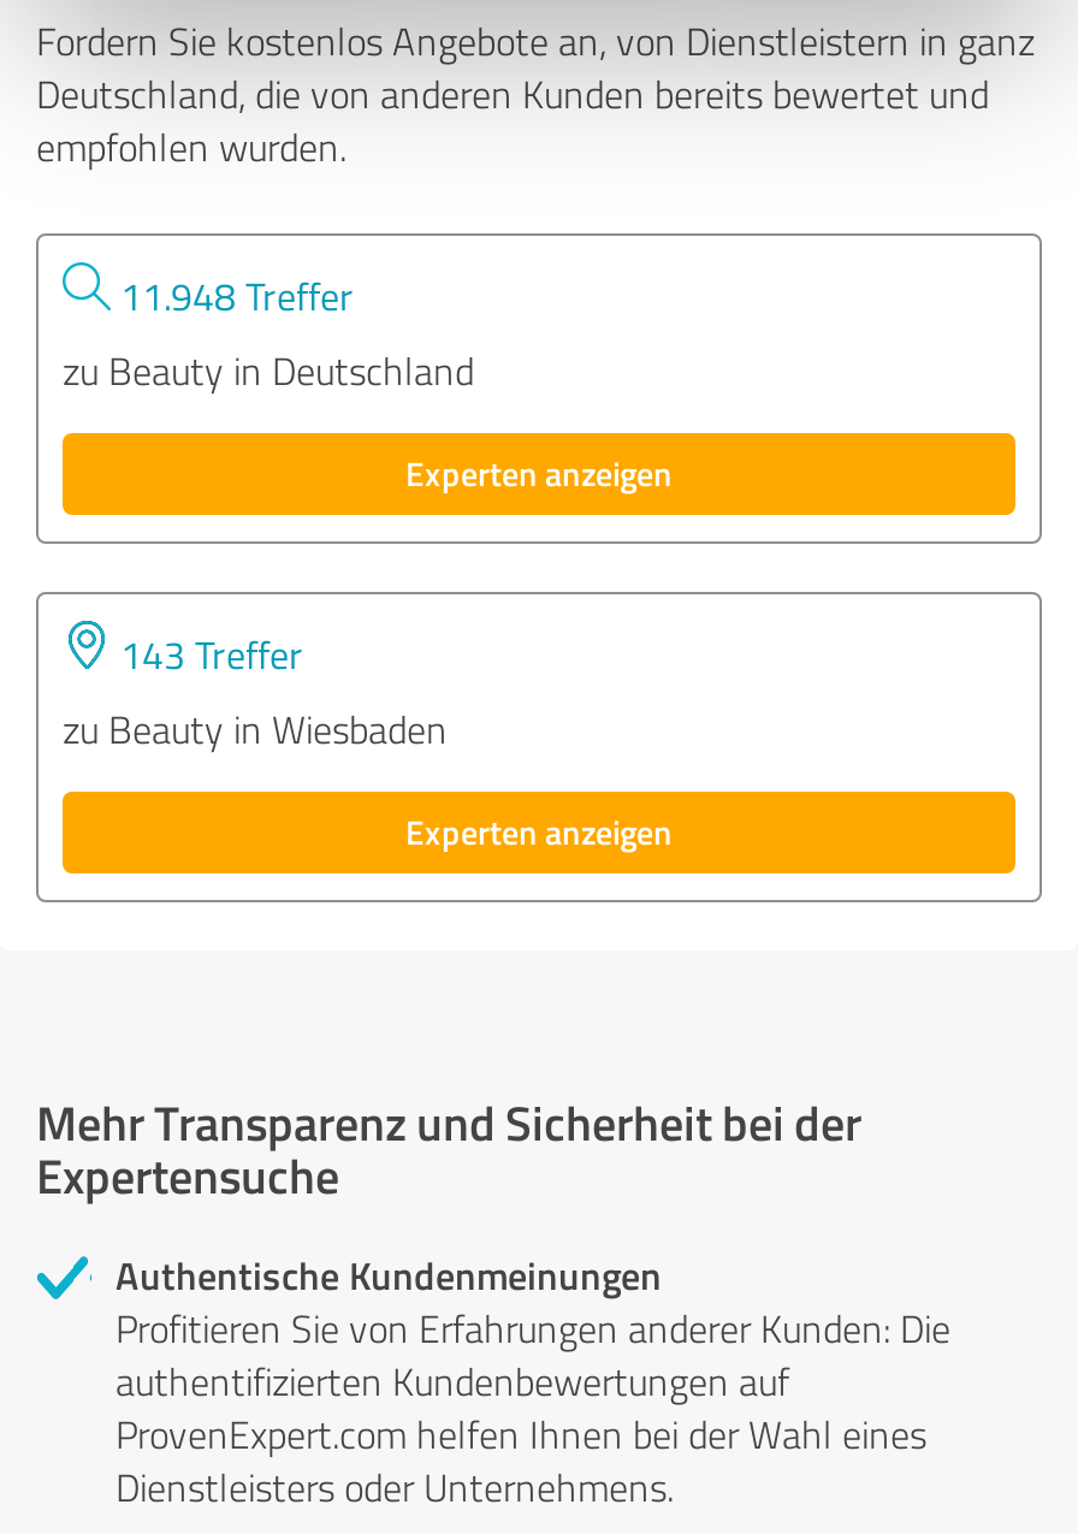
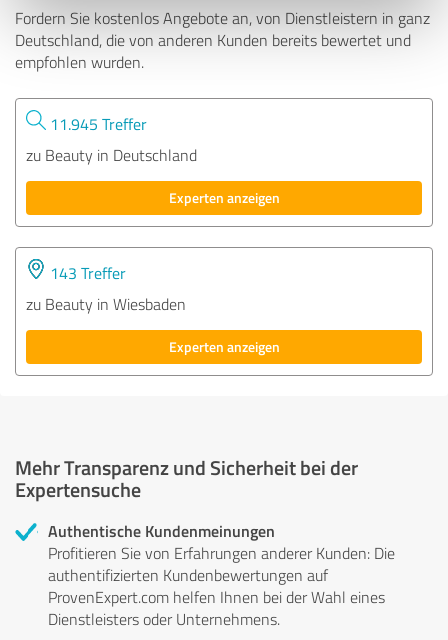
[111,269,354,321] 11.948 Treffer -> [46,113,147,135] 11.945 Treffer

